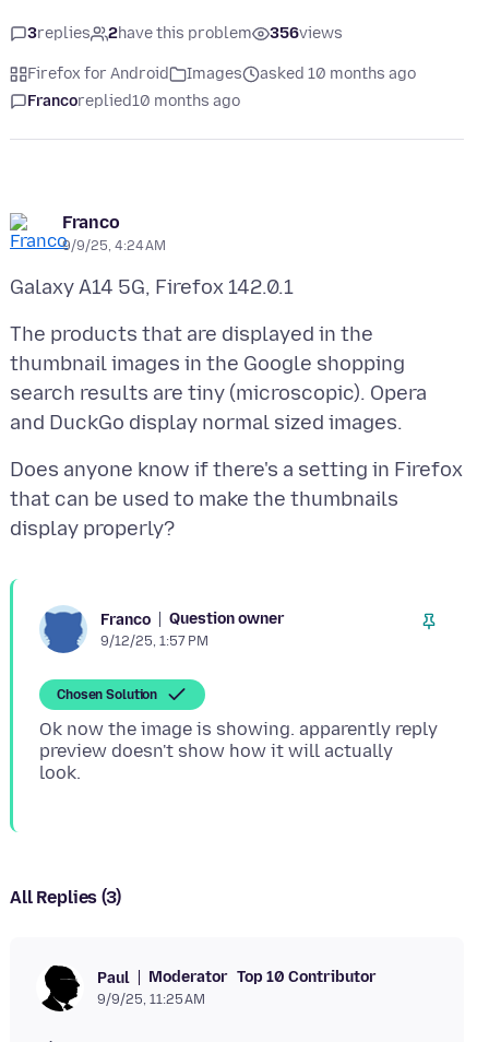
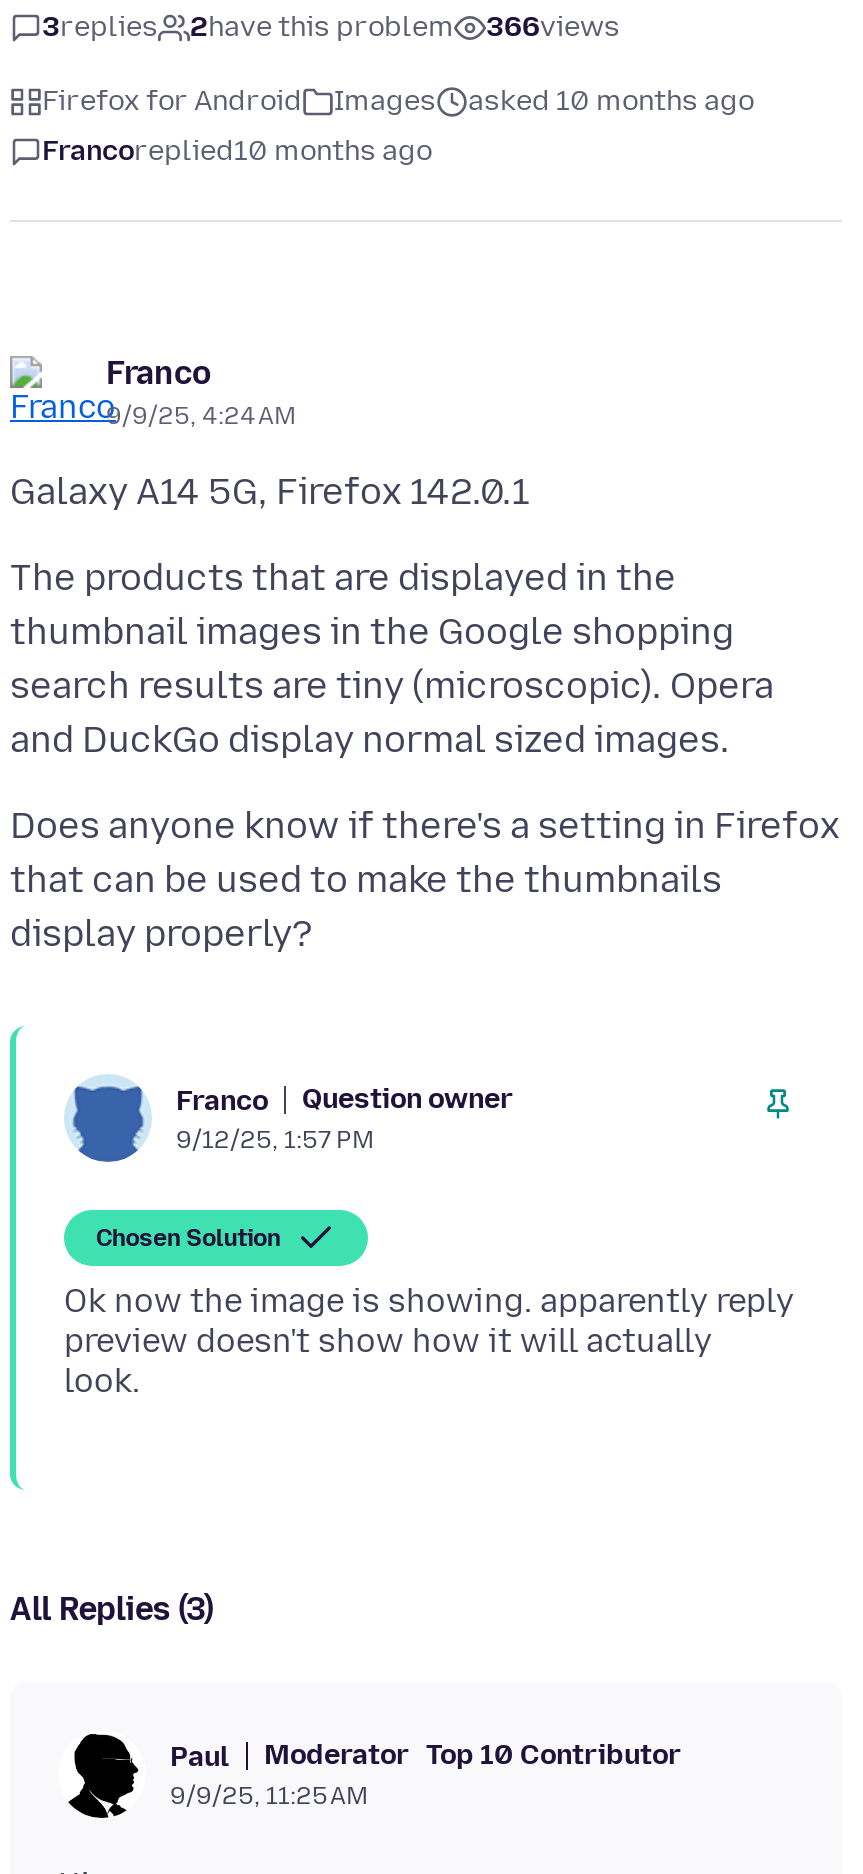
[27,24,343,43] 3replies 2have this problem 356views -> [42,10,620,44] 3replies 2have this problem 366views

